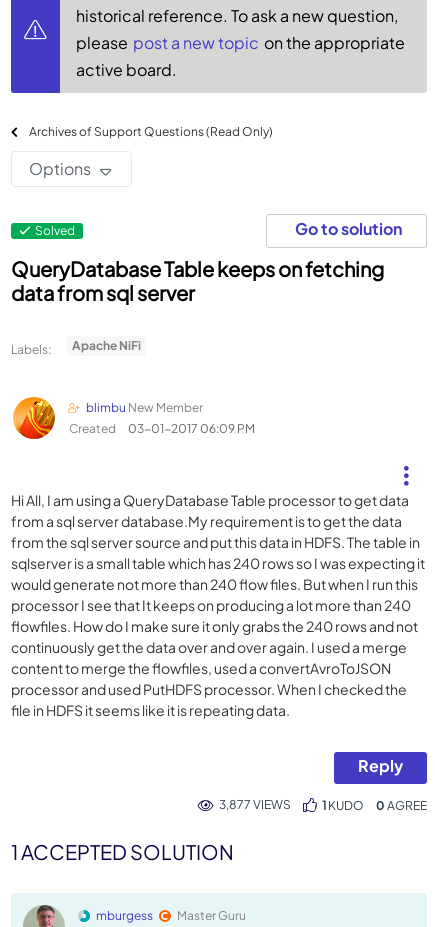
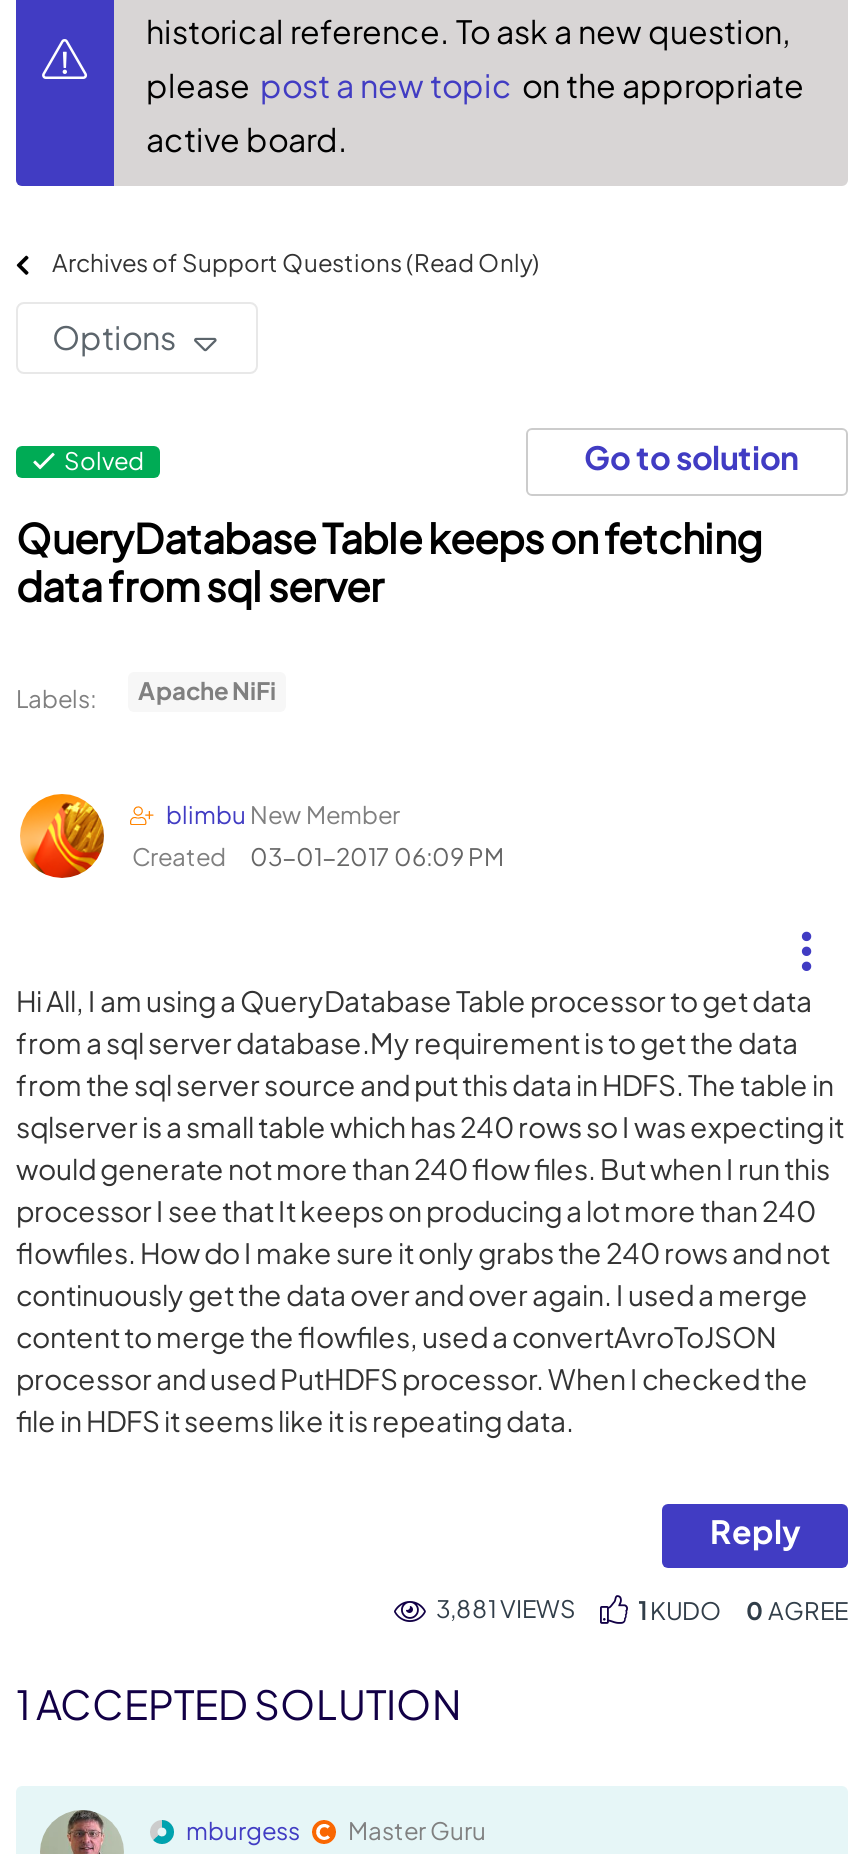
[219,797,291,812] 3,877 VIEWS -> [436,1594,576,1624] 3,881 VIEWS

